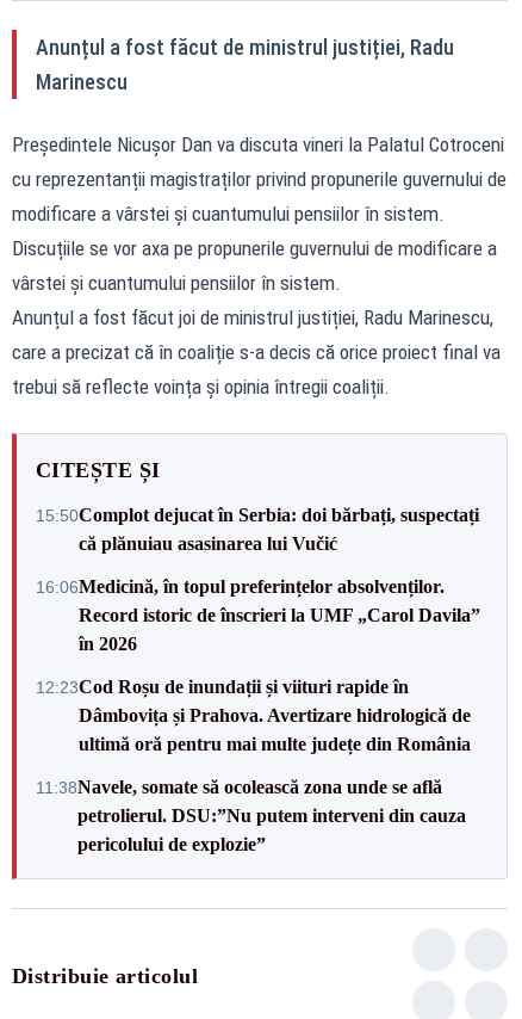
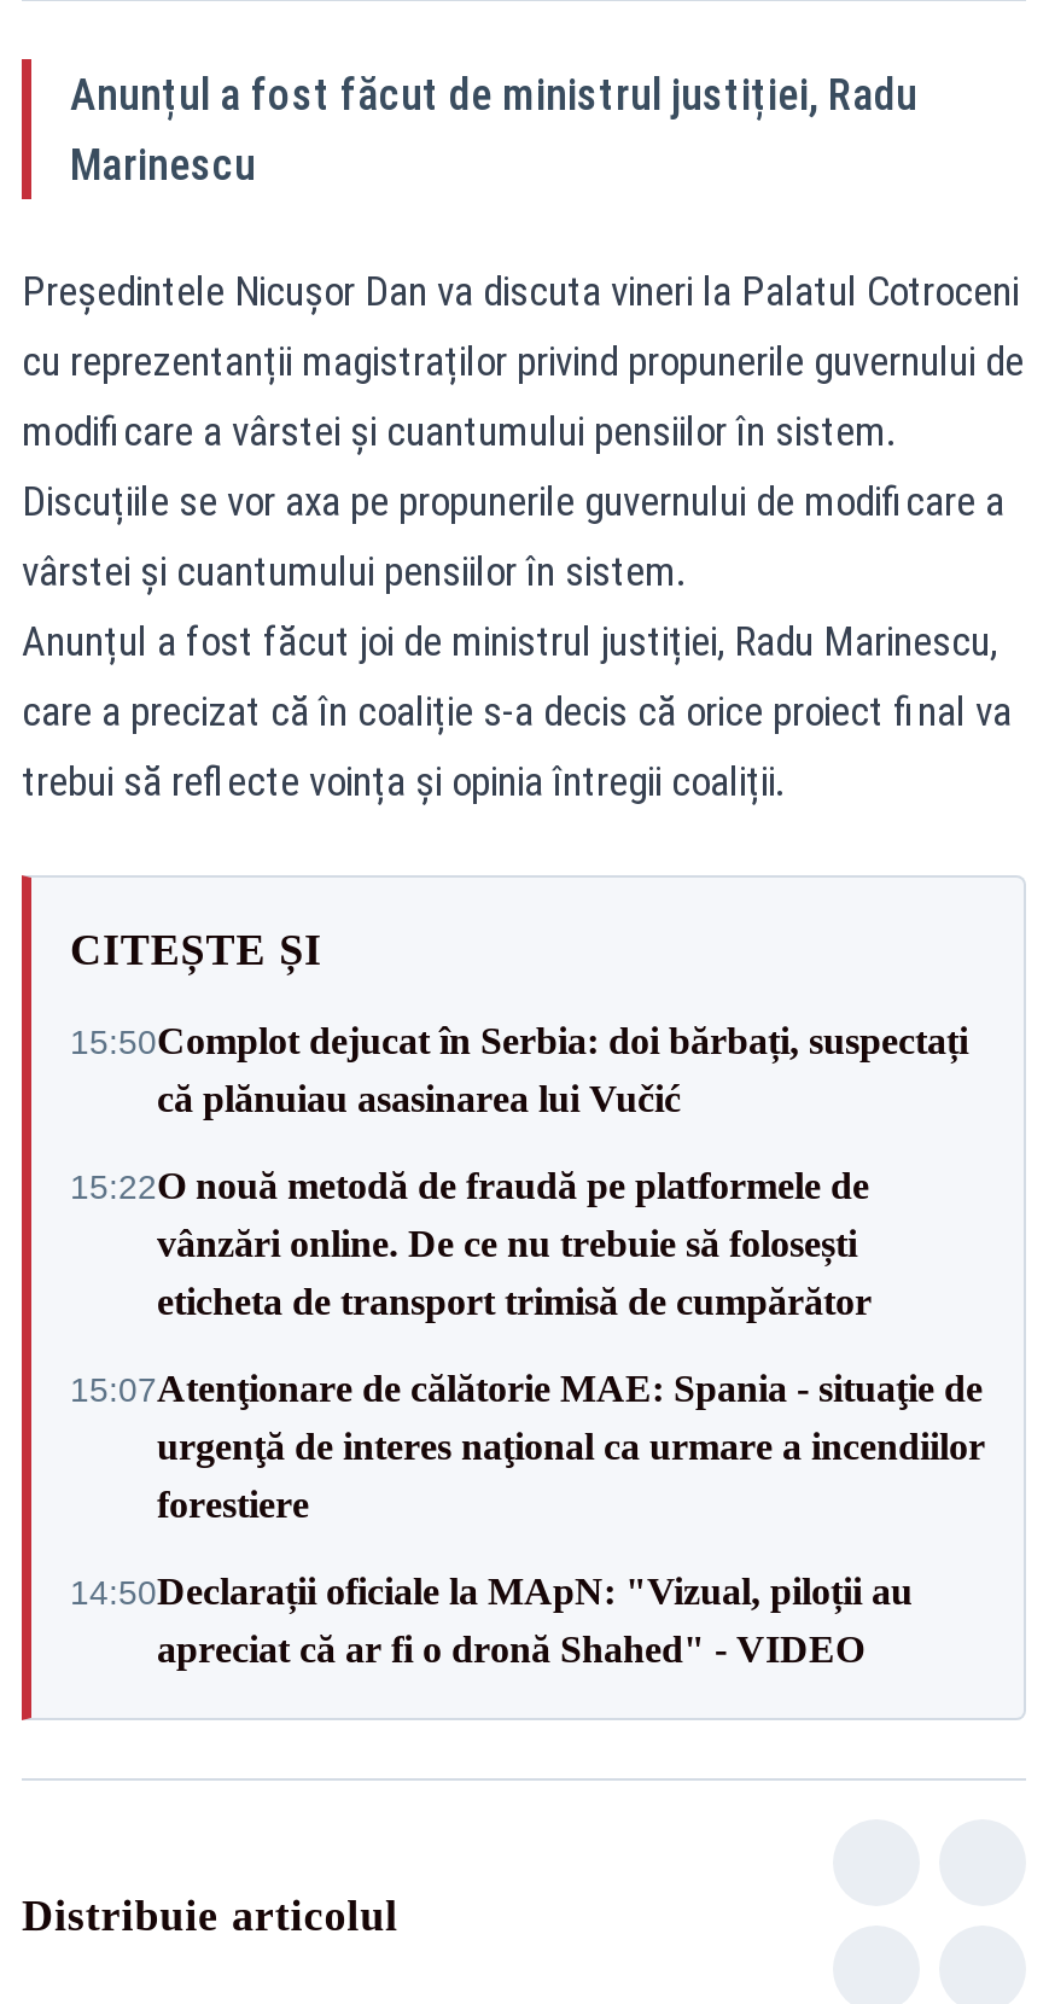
[36,576,480,653] 16:06Medicină, în topul preferințelor absolvenților. | Record istoric de înscrieri la UMF „Carol Davila” | în 2026 -> [70,1165,872,1322] 15:22O nouă metodă de fraudă pe platformele de | vânzări online. De ce nu trebuie să folosești | eticheta de transport trimisă de cumpărător
[36,676,471,754] 12:23Cod Roșu de inundații și viituri rapide în | Dâmbovița și Prahova. Avertizare hidrologică de | ultimă oră pentru mai multe județe din România -> [70,1368,985,1525] 15:07Atenţionare de călătorie MAE: Spania - situaţie de | urgenţă de interes naţional ca urmare a incendiilor | forestiere
[36,776,466,854] 11:38Navele, somate să ocolească zona unde se află | petrolierul. DSU:”Nu putem interveni din cauza | pericolului de explozie” -> [70,1571,913,1670] 14:50Declarații oficiale la MApN: "Vizual, piloții au | apreciat că ar fi o dronă Shahed" - VIDEO

